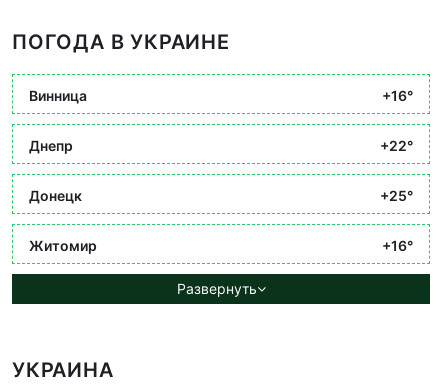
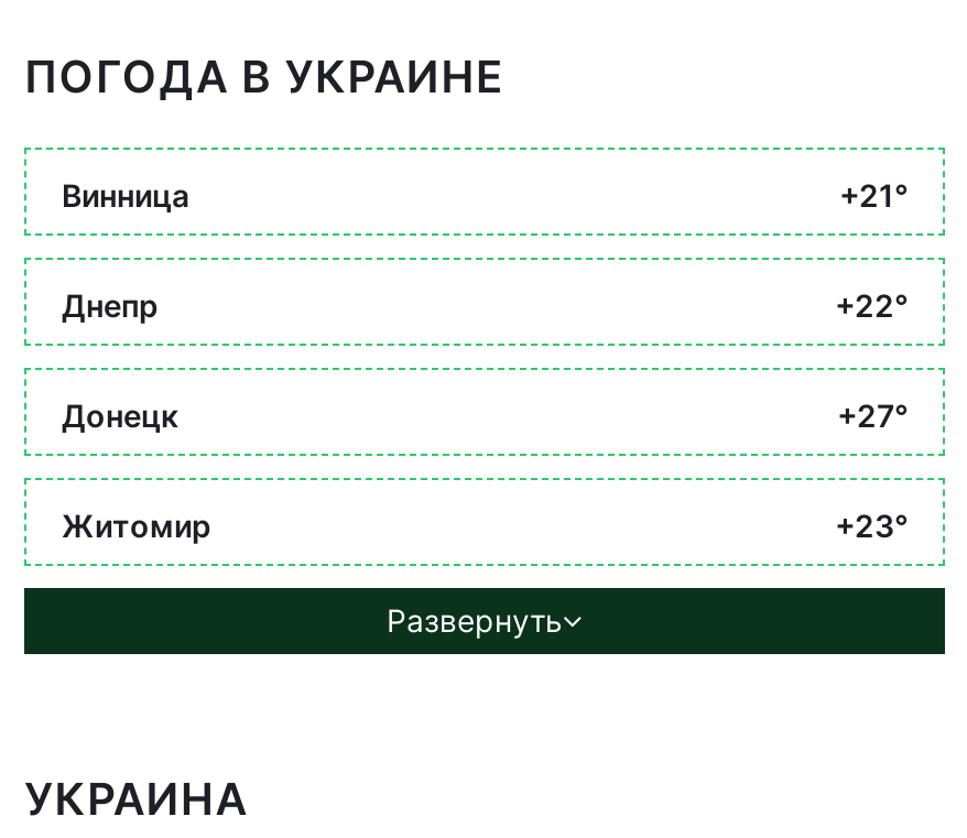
[382,86,413,103] +16° -> [839,175,908,213] +21°
[380,186,413,203] +25° -> [837,395,908,433] +27°
[382,236,413,253] +16° -> [835,505,908,543] +23°

